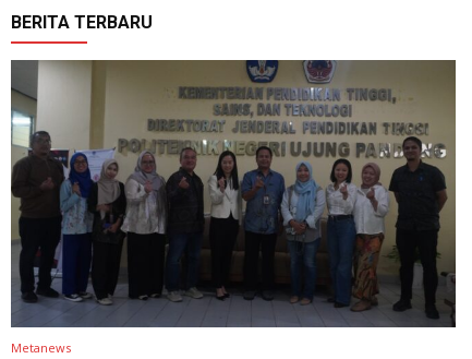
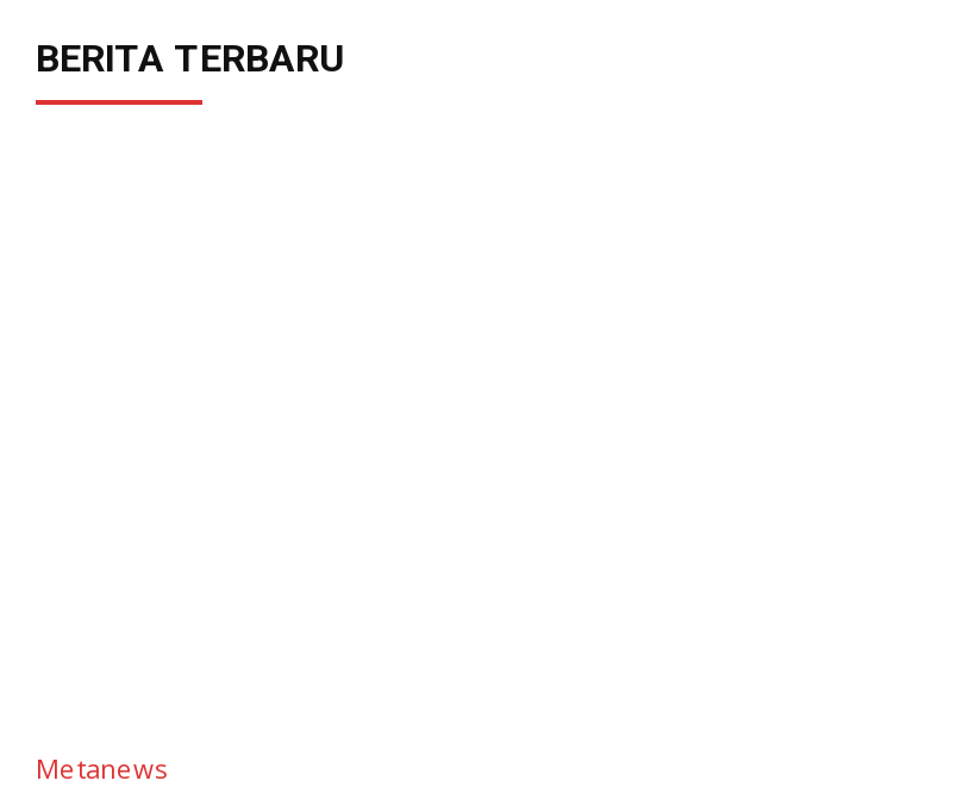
[10,59,457,328] [image] -> none

